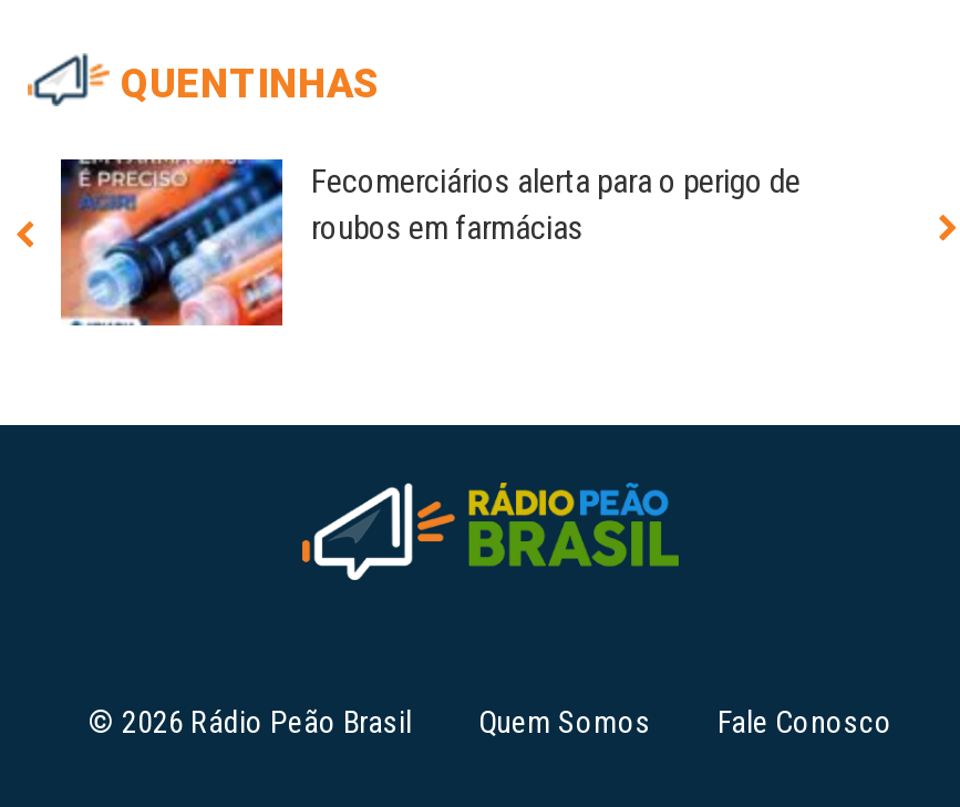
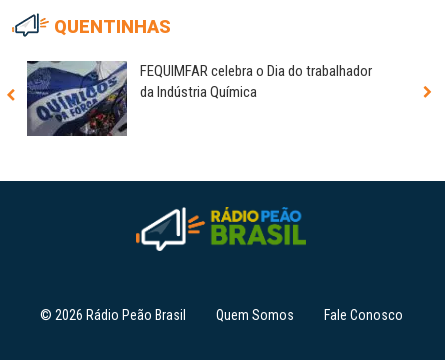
[59,157,801,328] [image] | Fecomerciários alerta para o perigo de | roubos em farmácias -> [26,61,372,137] [image] | FEQUIMFAR celebra o Dia do trabalhador | da Indústria Química

